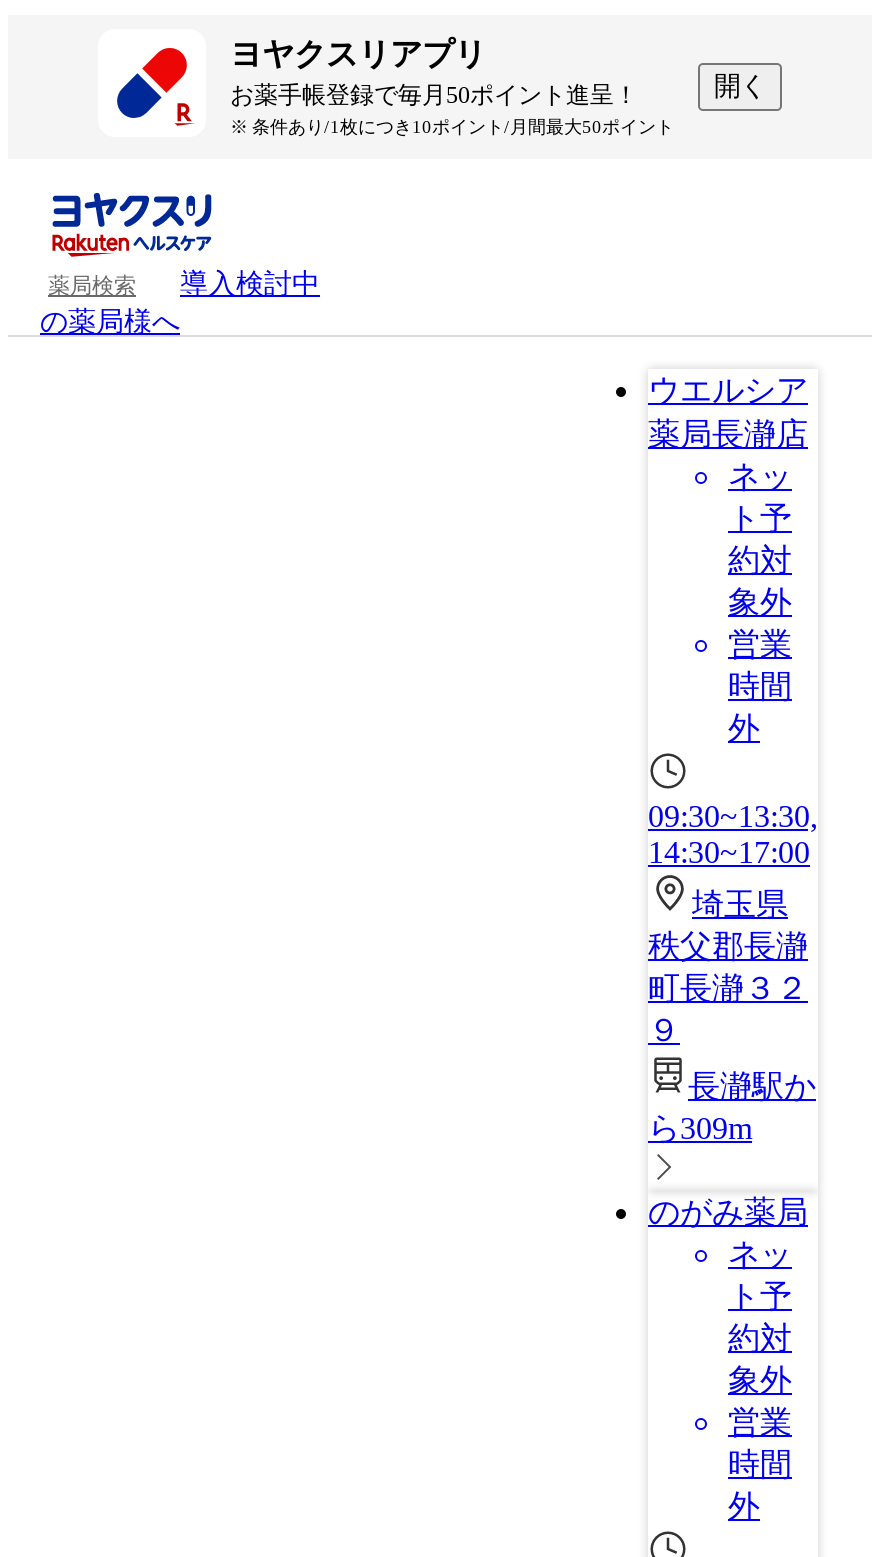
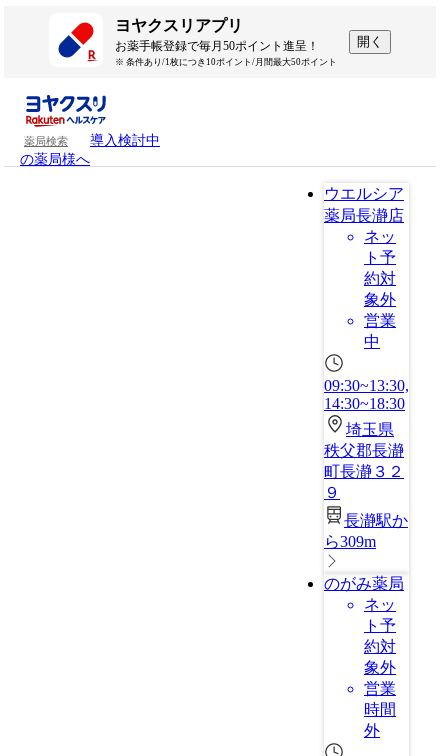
[728,669,792,745] 時間 | 外 -> [364,333,380,350] 中
[648,835,810,869] 14:30~17:00 -> [324,395,405,412] 14:30~18:30

